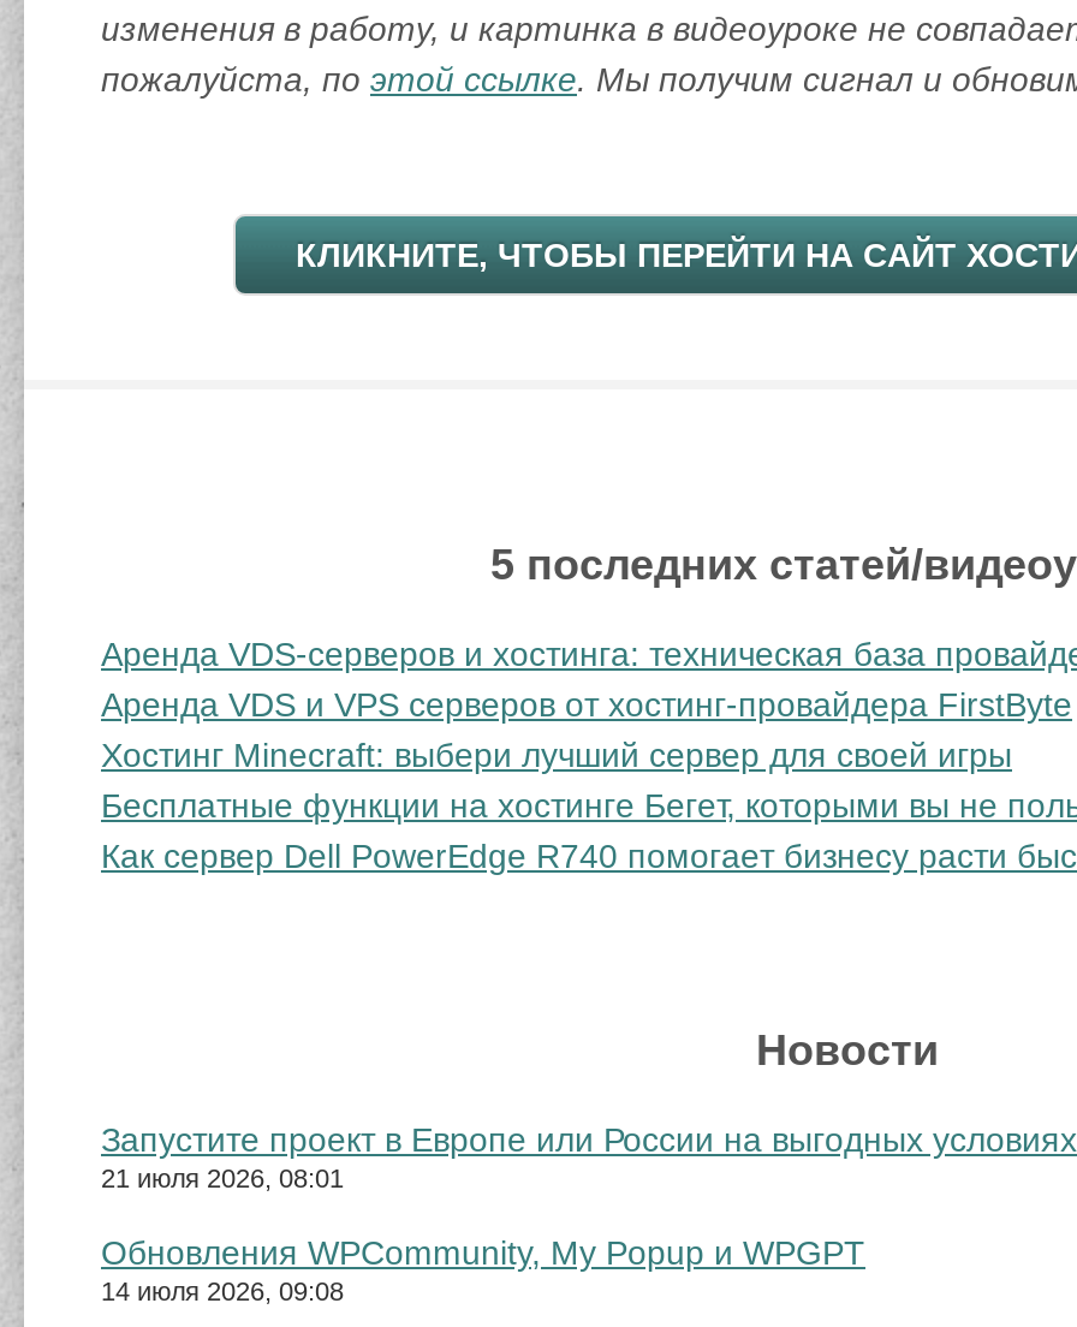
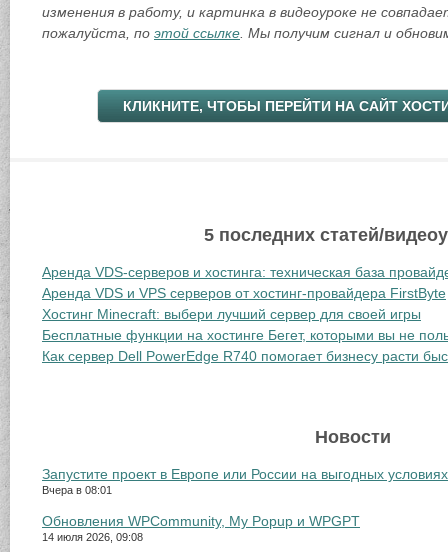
[101,1164,344,1192] 21 июля 2026, 08:01 -> [42,484,112,496] Вчера в 08:01

